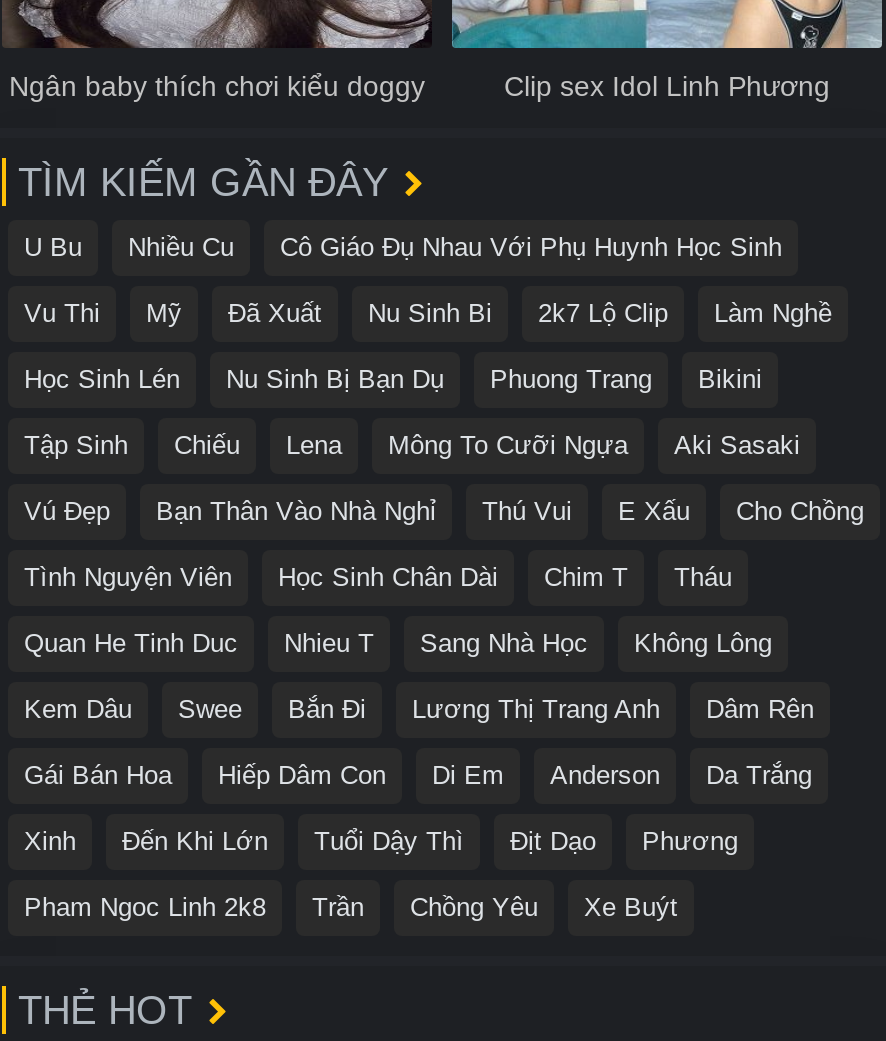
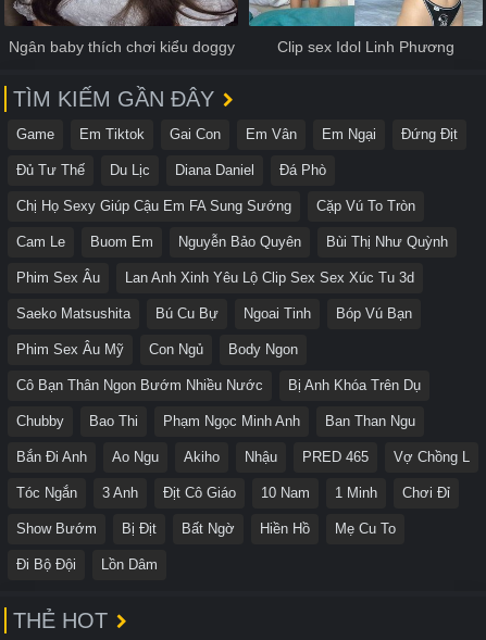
[24,232,864,922] U Bu | Nhiều Cu | Cô Giáo Đụ Nhau Với Phụ Huynh Học Sinh | Vu Thi | Mỹ | Đã Xuất | Nu Sinh Bi | 2k7 Lộ Clip | Làm Nghề | Học Sinh Lén | Nu Sinh Bị Bạn Dụ | Phuong Trang | Bikini | Tập Sinh | Chiếu | Lena | Mông To Cưỡi Ngựa | Aki Sasaki | Vú Đẹp | Bạn Thân Vào Nhà Nghỉ | Thú Vui | E Xấu | Cho Chồng | Tình Nguyện Viên | Học Sinh Chân Dài | Chim T | Tháu | Quan He Tinh Duc | Nhieu T | Sang Nhà Học | Không Lông | Kem Dâu | Swee | Bắn Đi | Lương Thị Trang Anh | Dâm Rên | Gái Bán Hoa | Hiếp Dâm Con | Di Em | Anderson | Da Trắng | Xinh | Đến Khi Lớn | Tuổi Dậy Thì | Địt Dạo | Phương | Pham Ngoc Linh 2k8 | Trần | Chồng Yêu | Xe Buýt -> [16,126,470,573] Game | Em Tiktok | Gai Con | Em Vân | Em Ngại | Đứng Địt | Đủ Tư Thế | Du Lịc | Diana Daniel | Đá Phò | Chị Họ Sexy Giúp Cậu Em FA Sung Sướng | Cặp Vú To Tròn | Cam Le | Buom Em | Nguyễn Bảo Quyên | Bùi Thị Như Quỳnh | Phim Sex Âu | Lan Anh Xinh Yêu Lộ Clip Sex Sex Xúc Tu 3d | Saeko Matsushita | Bú Cu Bự | Ngoai Tinh | Bóp Vú Bạn | Phim Sex Âu Mỹ | Con Ngủ | Body Ngon | Cô Bạn Thân Ngon Bướm Nhiều Nước | Bị Anh Khóa Trên Dụ | Chubby | Bao Thi | Phạm Ngọc Minh Anh | Ban Than Ngu | Bắn Đi Anh | Ao Ngu | Akiho | Nhậu | PRED 465 | Vợ Chồng L | Tóc Ngắn | 3 Anh | Địt Cô Giáo | 10 Nam | 1 Minh | Chơi Đỉ | Show Bướm | Bị Địt | Bất Ngờ | Hiền Hồ | Mẹ Cu To | Đi Bộ Đội | Lồn Dâm

